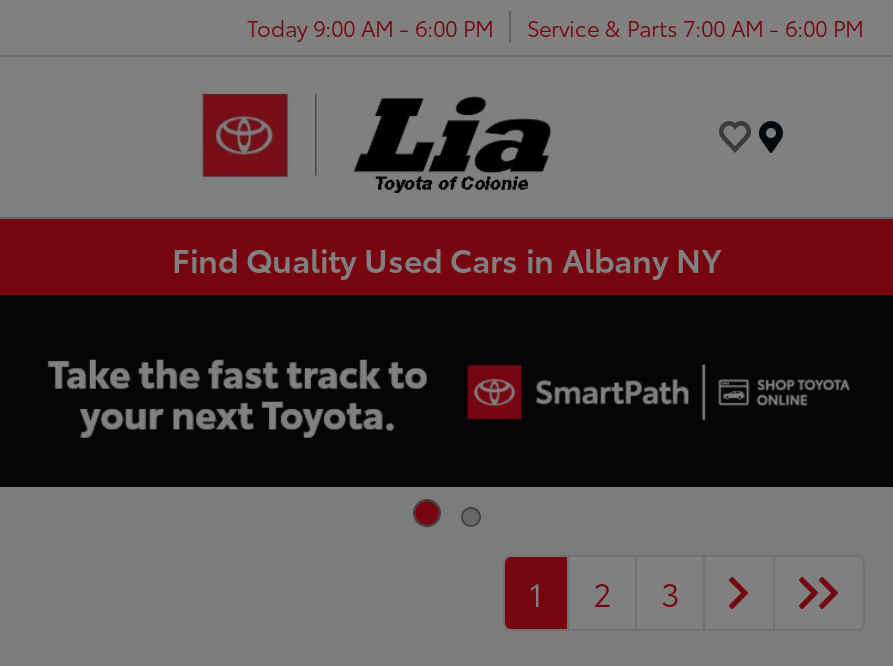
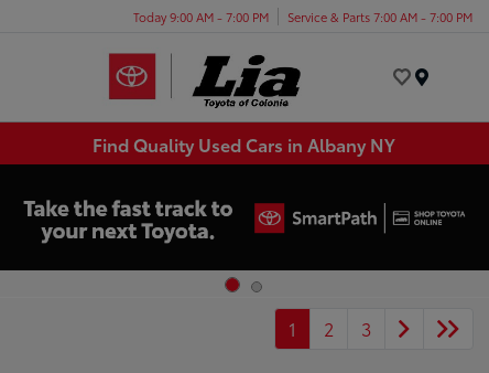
[247,10,493,42] Today 9:00 AM - 6:00 PM -> [133,7,269,25] Today 9:00 AM - 7:00 PM
[527,10,863,42] Service & Parts 7:00 AM - 6:00 PM -> [287,7,472,25] Service & Parts 7:00 AM - 7:00 PM

